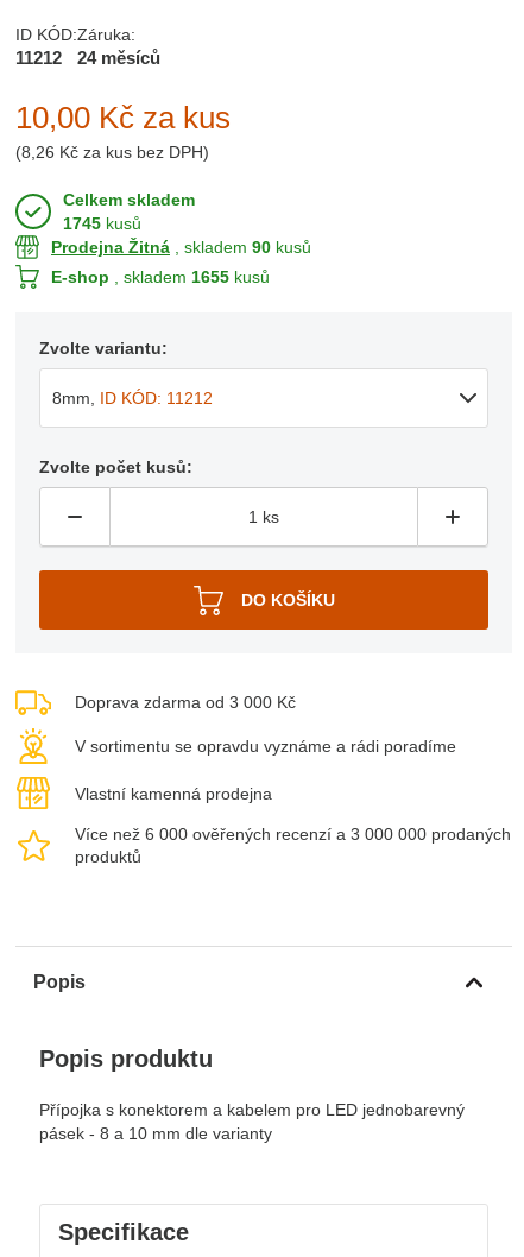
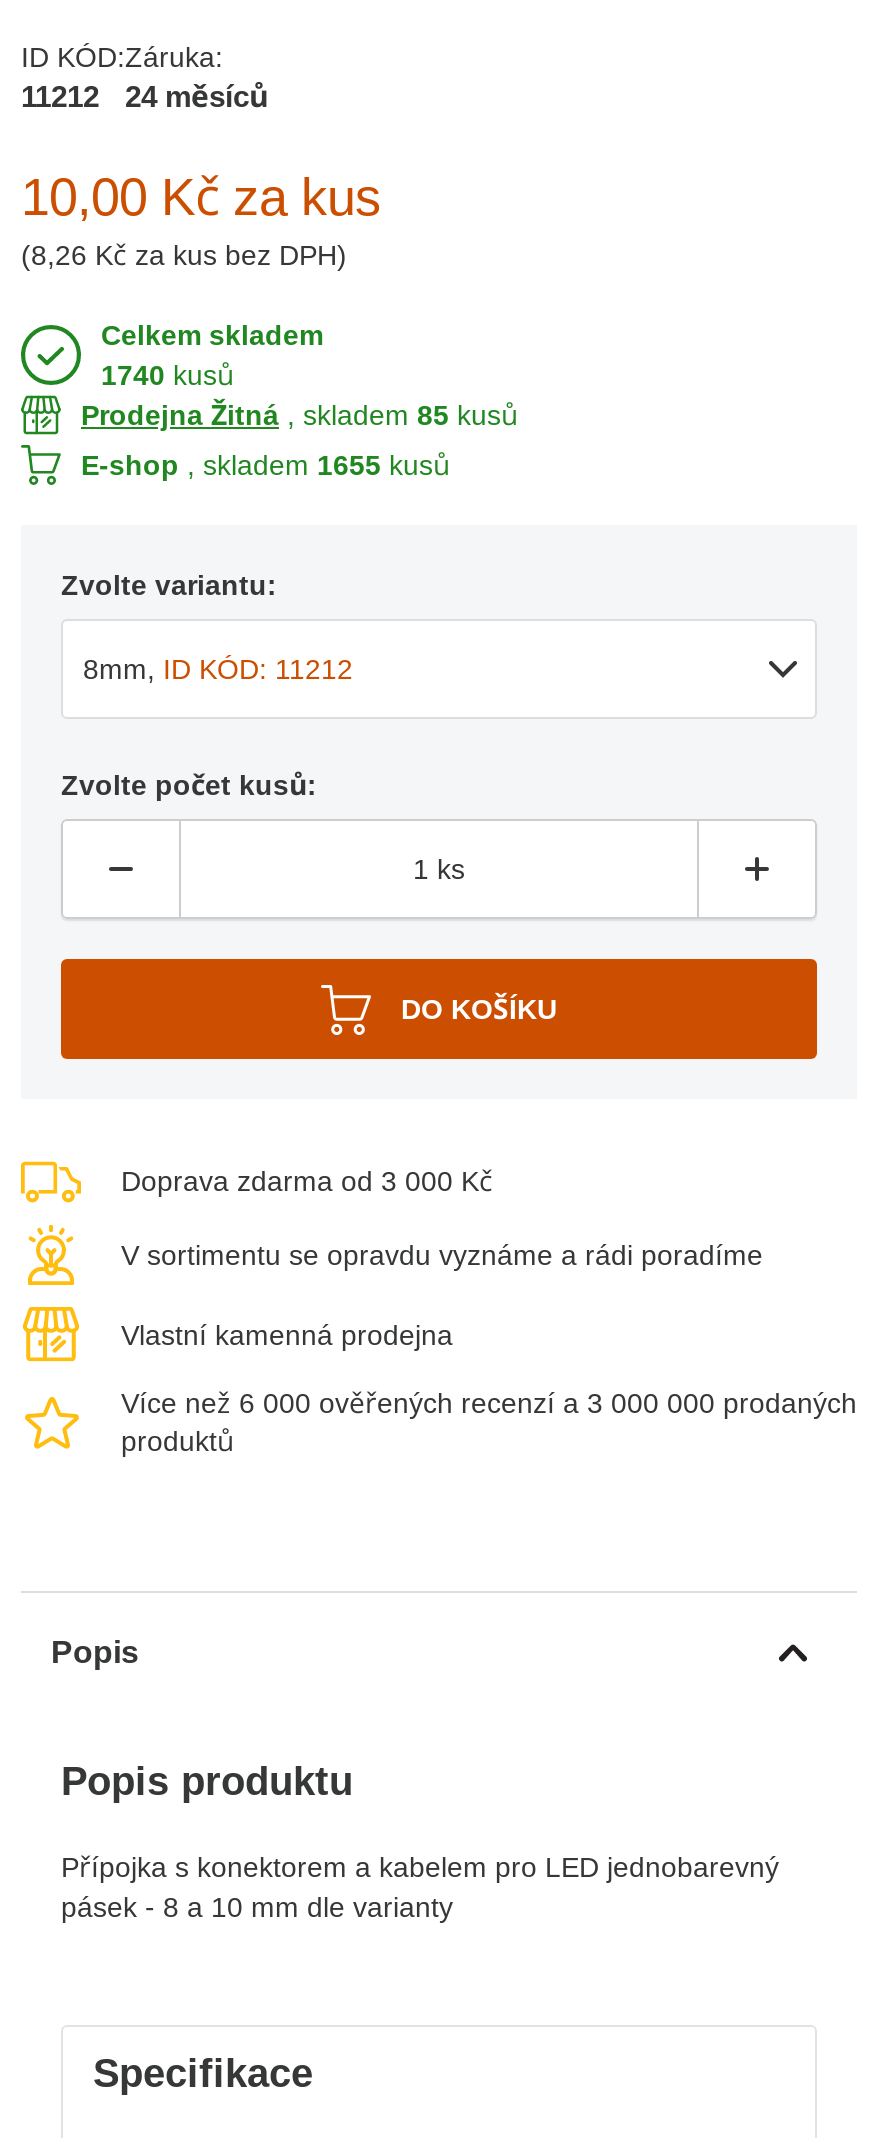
[63,214,141,233] 1745 kusů -> [101,360,235,392] 1740 kusů
[51,238,311,257] Prodejna Žitná , skladem 90 kusů -> [81,400,519,432] Prodejna Žitná , skladem 85 kusů

